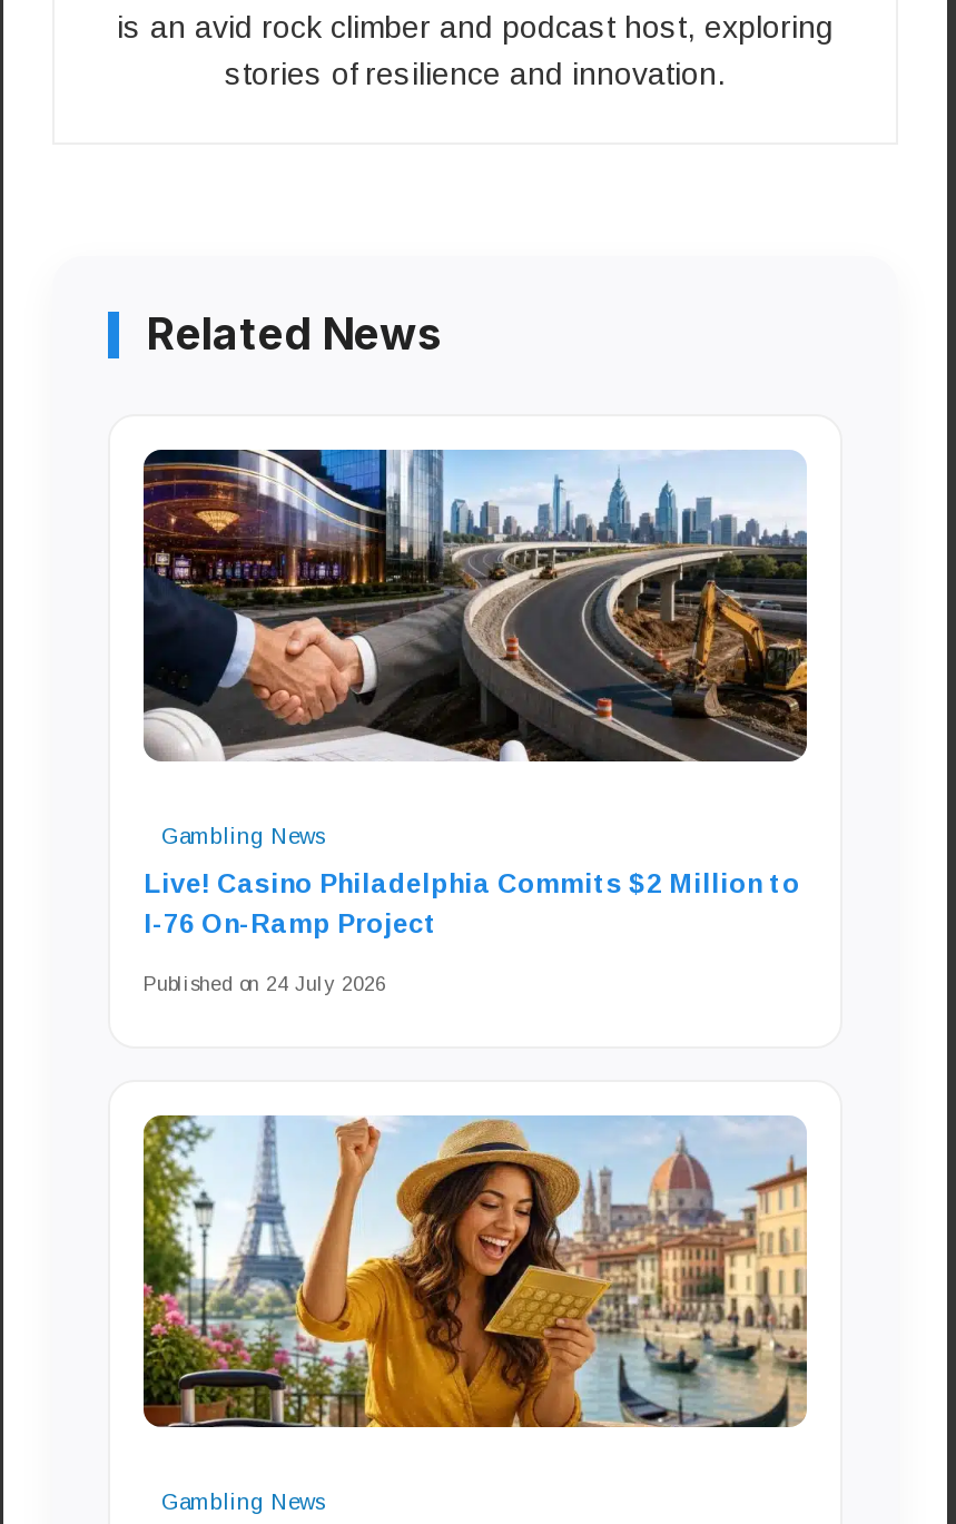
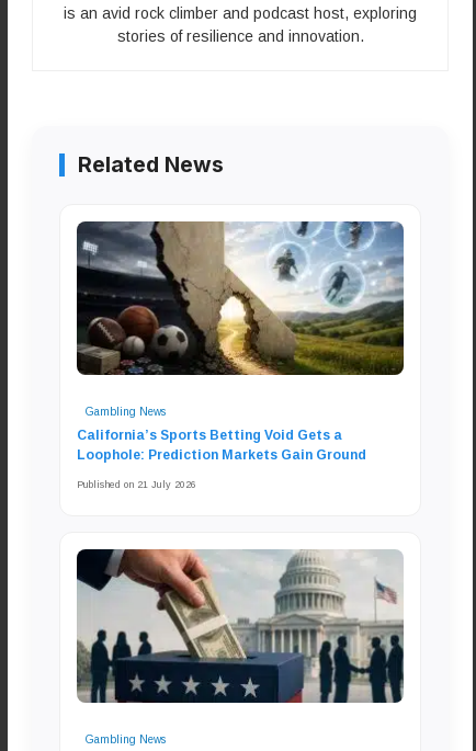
[144,448,809,764] [image] -> [76,220,405,376] [image]
[144,868,800,939] Live! Casino Philadelphia Commits $2 Million to | I-76 On-Ramp Project -> [77,427,366,462] California’s Sports Betting Void Gets a | Loophole: Prediction Markets Gain Ground
[144,973,386,995] Published on 24 July 2026 -> [77,479,196,490] Published on 21 July 2026
[141,1113,809,1429] [image] -> [76,548,405,704] [image]

